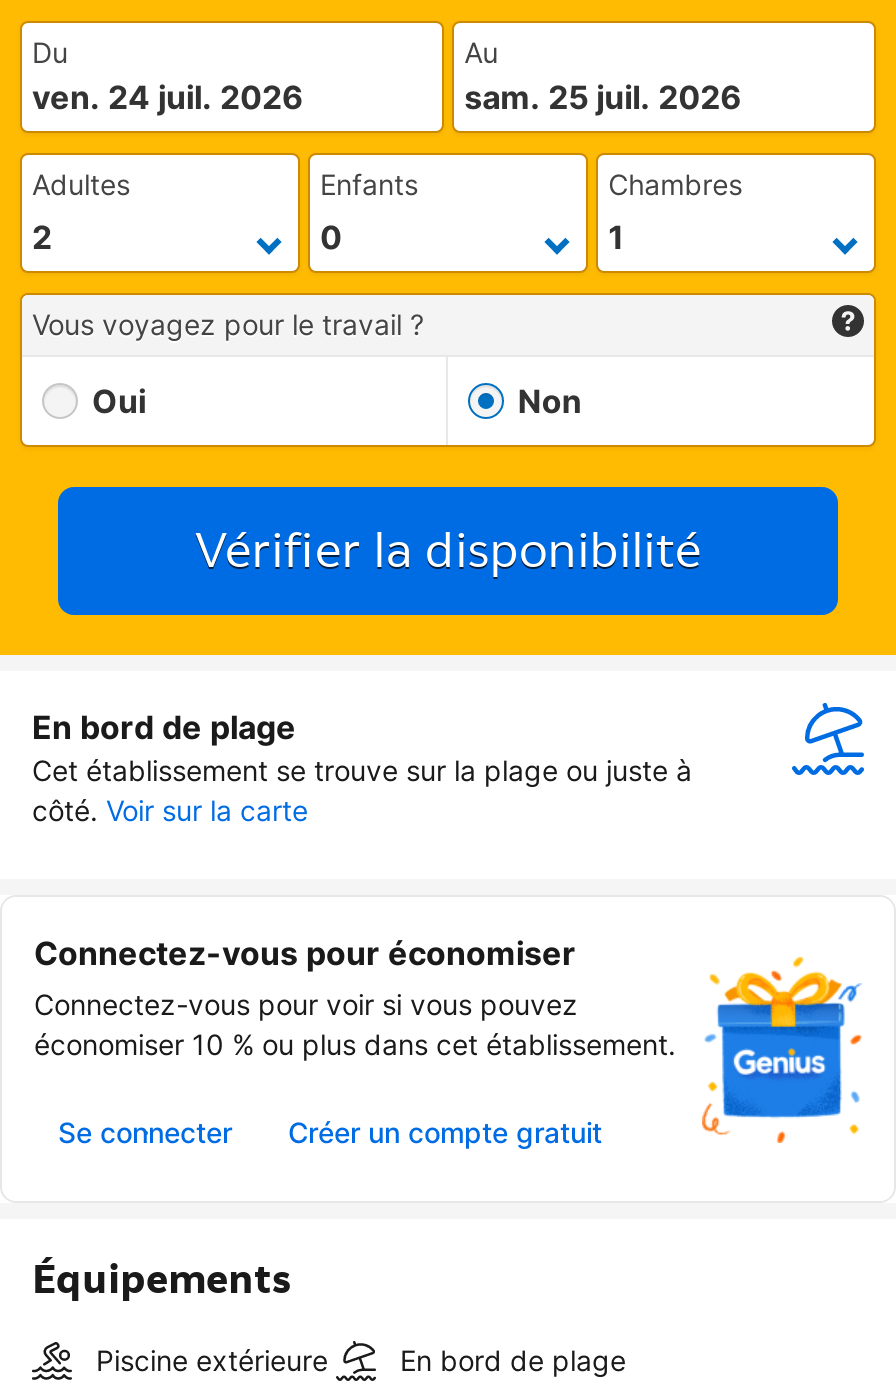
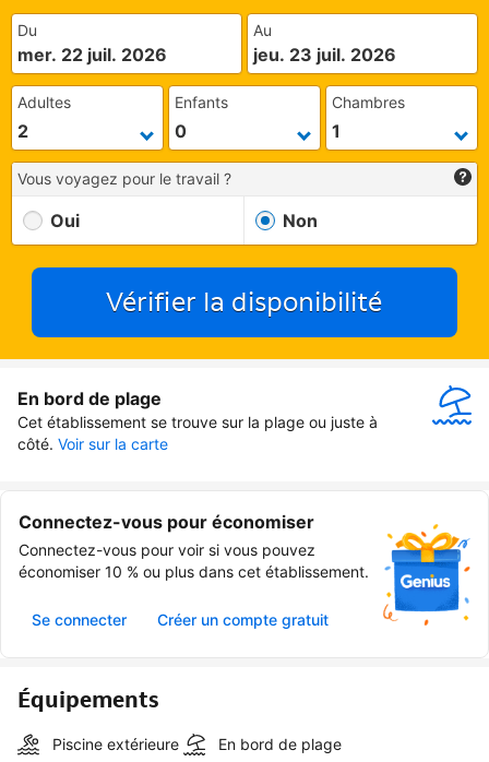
[32,77,304,117] ven. 24 juil. 2026 -> [17,44,167,66] mer. 22 juil. 2026
[464,77,742,117] sam. 25 juil. 2026 -> [253,44,396,66] jeu. 23 juil. 2026

